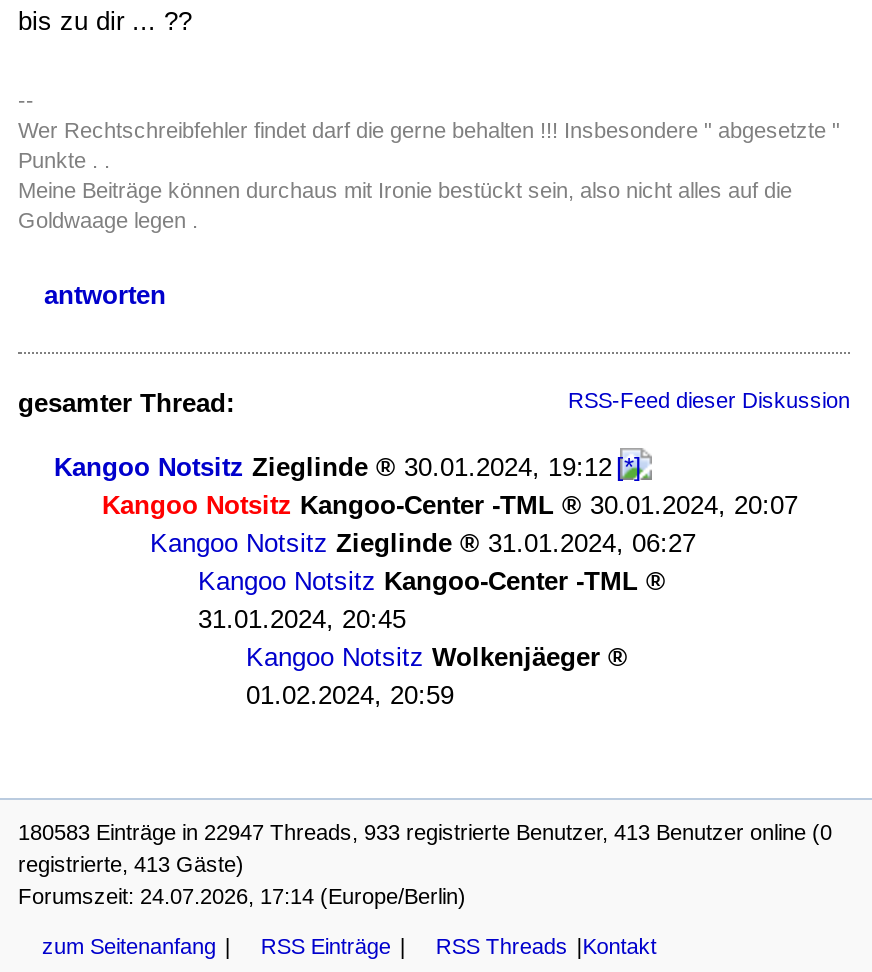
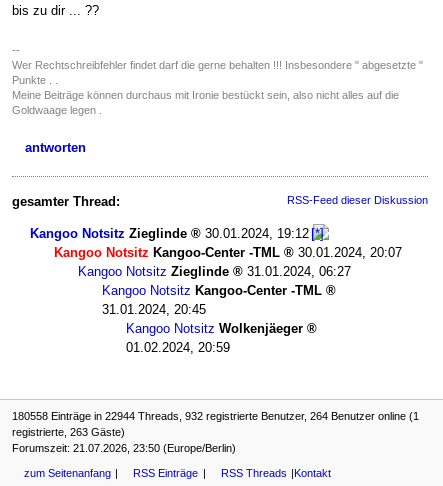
[18,821,832,845] 180583 Einträge in 22947 Threads, 933 registrierte Benutzer, 413 Benutzer online (0 -> [12,410,419,422] 180558 Einträge in 22944 Threads, 932 registrierte Benutzer, 264 Benutzer online (1
[18,853,244,877] registrierte, 413 Gäste) -> [12,426,125,438] registrierte, 263 Gäste)
[18,885,466,909] Forumszeit: 24.07.2026, 17:14 (Europe/Berlin) -> [12,442,236,454] Forumszeit: 21.07.2026, 23:50 (Europe/Berlin)

